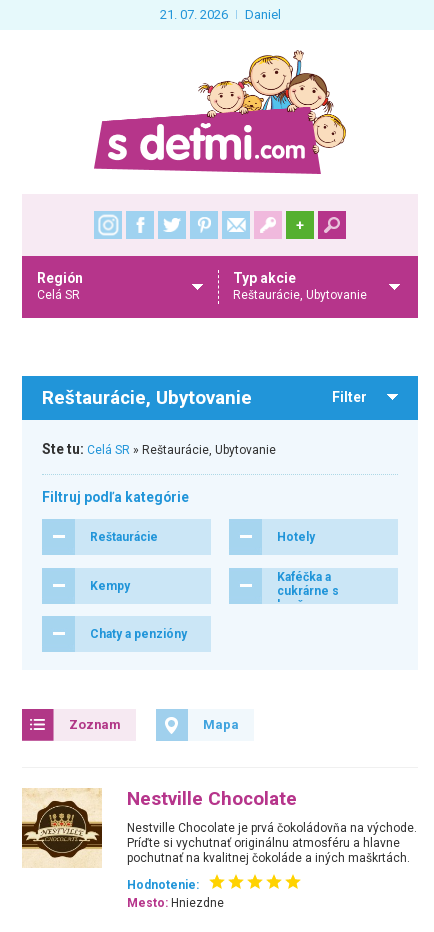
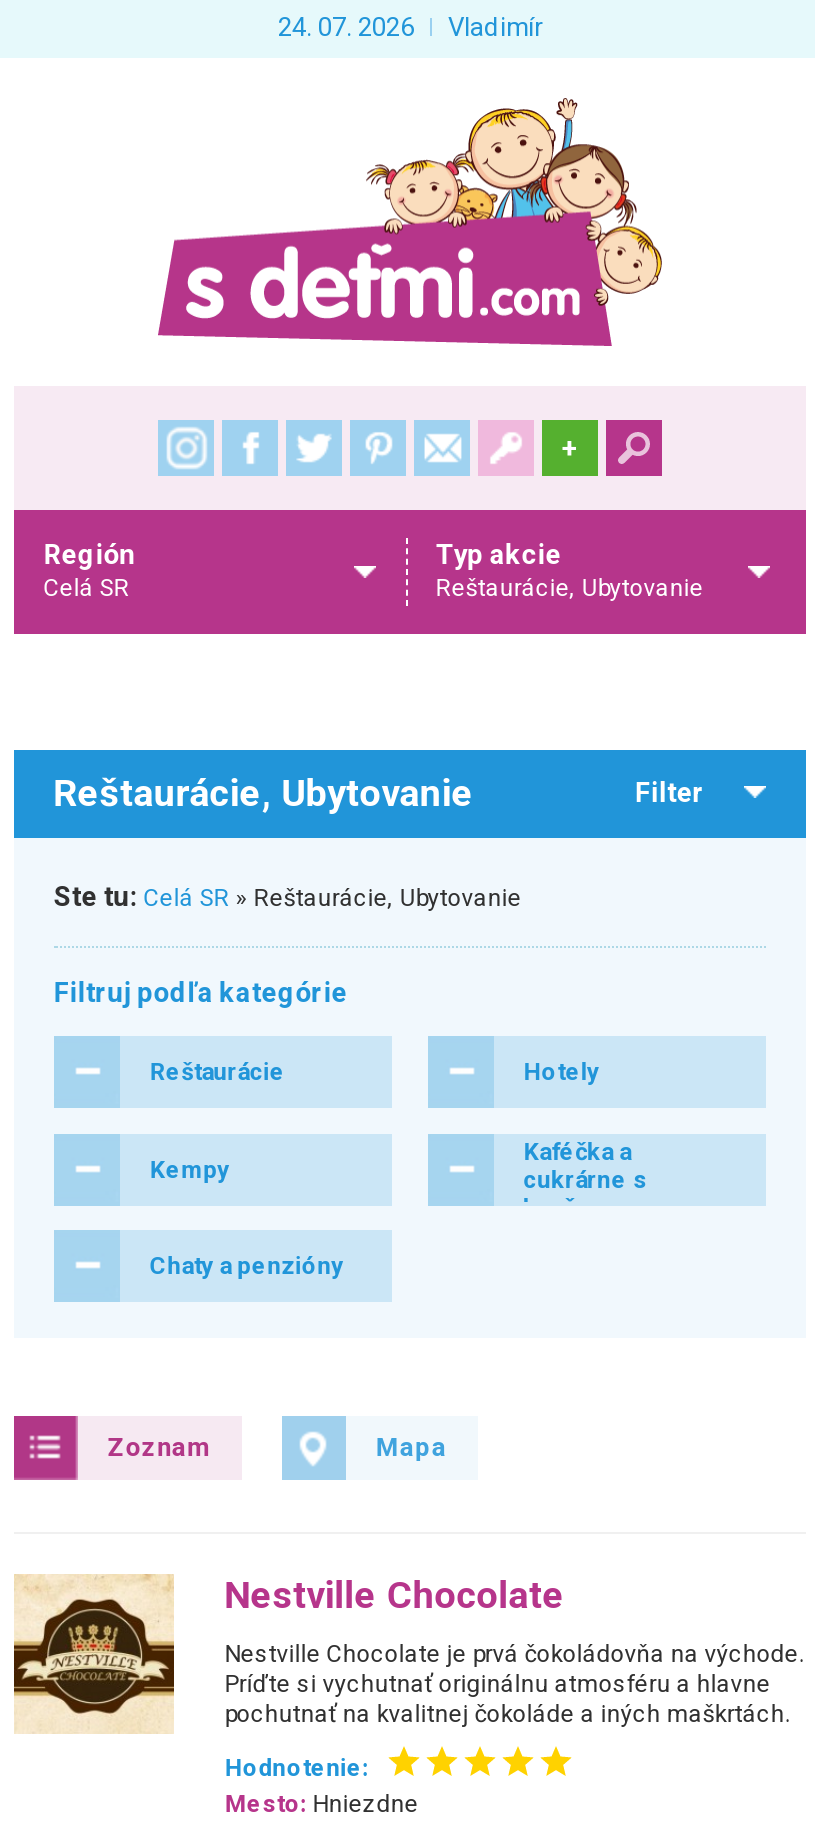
[159,7,280,22] 21. 07. 2026 | Daniel -> [278,12,542,42] 24. 07. 2026 | Vladimír

